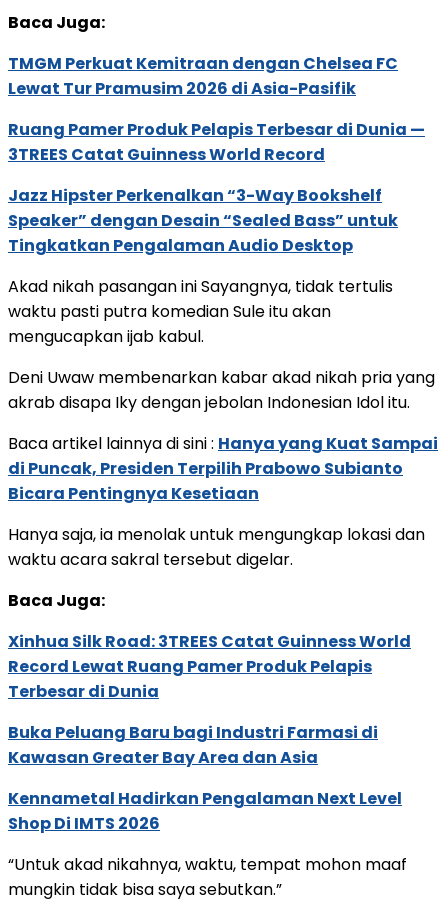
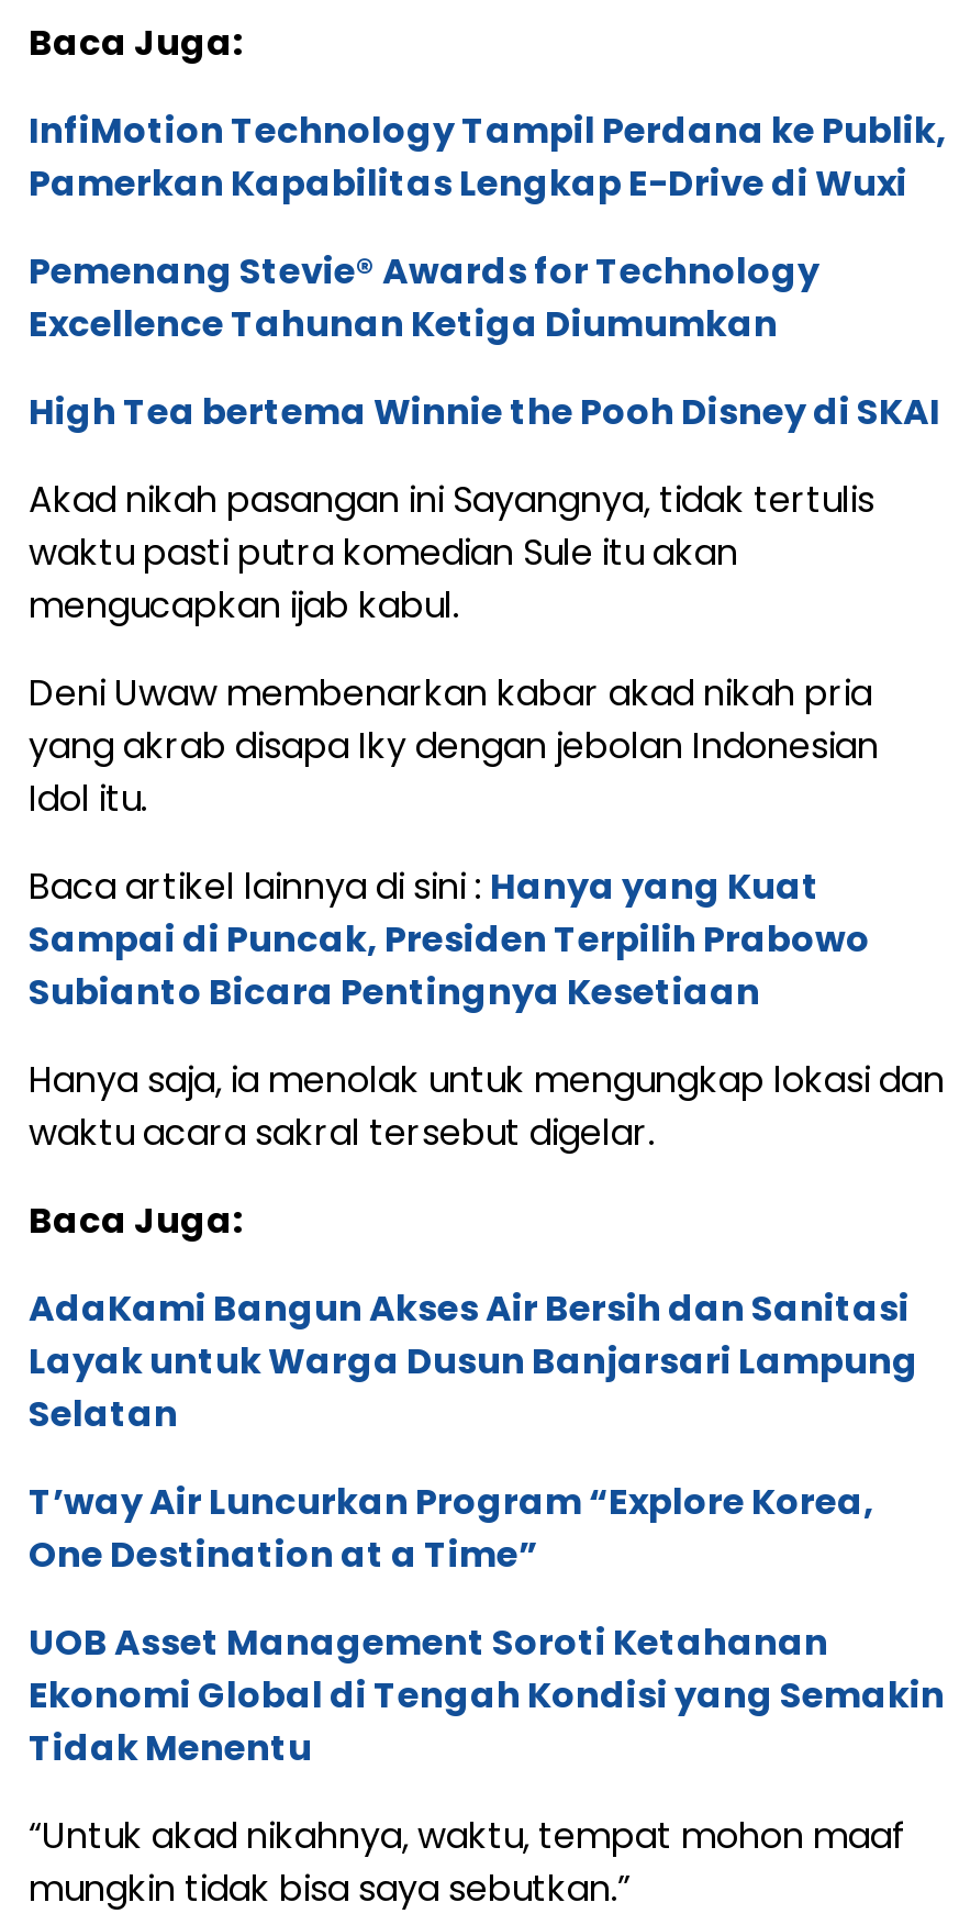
[8,52,398,100] TMGM Perkuat Kemitraan dengan Chelsea FC | Lewat Tur Pramusim 2026 di Asia-Pasifik -> [29,106,947,210] InfiMotion Technology Tampil Perdana ke Publik, | Pamerkan Kapabilitas Lengkap E-Drive di Wuxi
[8,118,425,166] Ruang Pamer Produk Pelapis Terbesar di Dunia — | 3TREES Catat Guinness World Record -> [29,247,819,350] Pemenang Stevie® Awards for Technology | Excellence Tahunan Ketiga Diumumkan
[8,184,398,257] Jazz Hipster Perkenalkan “3-Way Bookshelf | Speaker” dengan Desain “Sealed Bass” untuk | Tingkatkan Pengalaman Audio Desktop -> [29,388,940,438] High Tea bertema Winnie the Pooh Disney di SKAI
moved [8,275,393,348] -> [29,476,874,632]: Akad nikah pasangan ini Sayangnya, tidak tertulis | waktu pasti putra komedian Sule itu akan | mengucapkan ijab kabul.
[8,630,411,703] Xinhua Silk Road: 3TREES Catat Guinness World | Record Lewat Ruang Pamer Produk Pelapis | Terbesar di Dunia -> [29,1284,918,1440] AdaKami Bangun Akses Air Bersih dan Sanitasi | Layak untuk Warga Dusun Banjarsari Lampung | Selatan
[8,721,378,769] Buka Peluang Baru bagi Industri Farmasi di | Kawasan Greater Bay Area dan Asia -> [29,1478,874,1581] T’way Air Luncurkan Program “Explore Korea, | One Destination at a Time”
[8,787,402,835] Kennametal Hadirkan Pengalaman Next Level | Shop Di IMTS 2026 -> [29,1618,945,1774] UOB Asset Management Soroti Ketahanan | Ekonomi Global di Tengah Kondisi yang Semakin | Tidak Menentu

